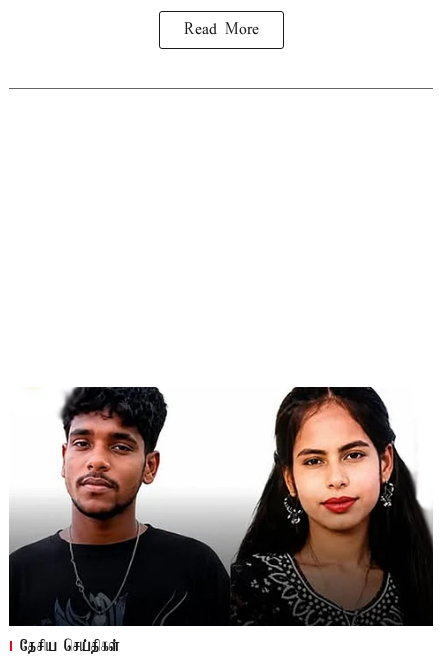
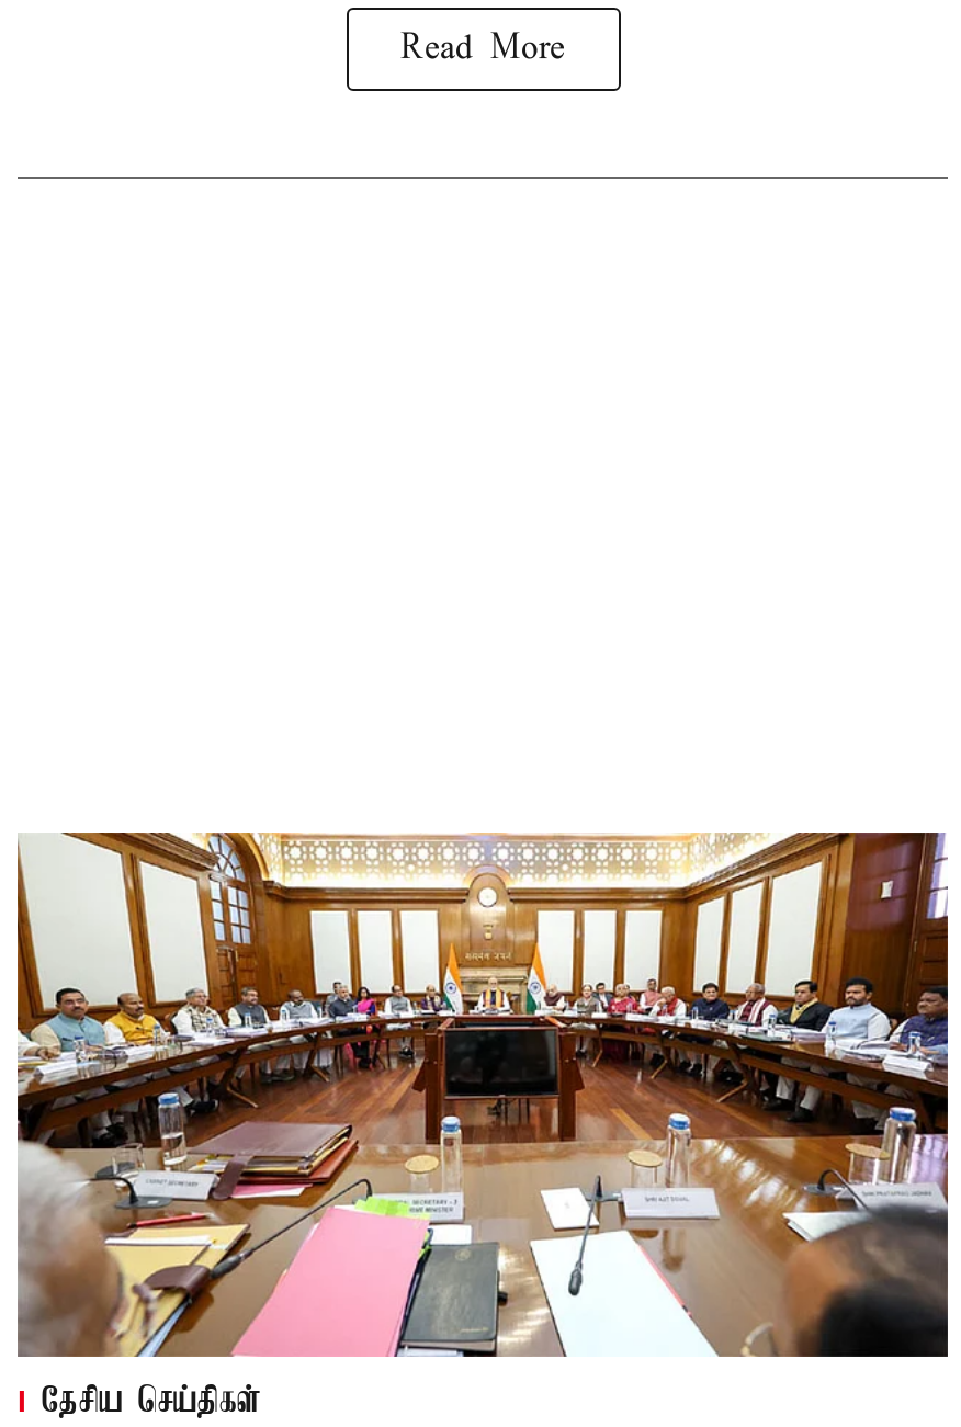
[9,386,433,627] [image] -> [15,830,950,1359] [image]

